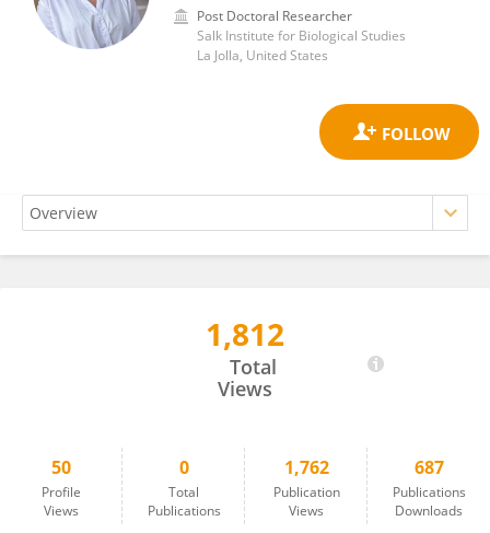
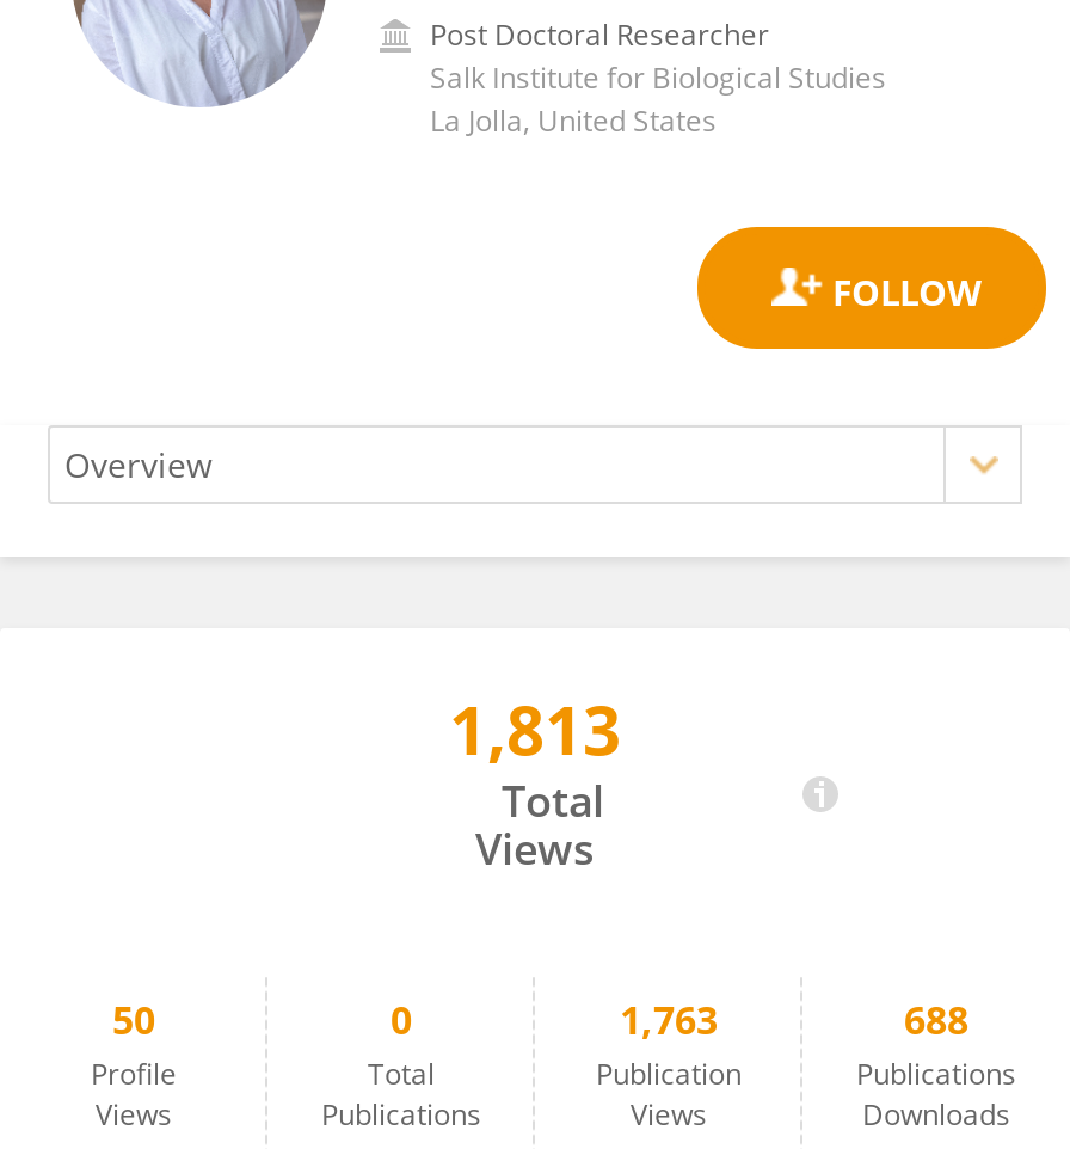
[206,313,284,355] 1,812 -> [449,683,621,774] 1,813
[284,455,329,479] 1,762 -> [620,994,718,1046] 1,763
[414,455,444,479] 687 -> [904,994,968,1046] 688

